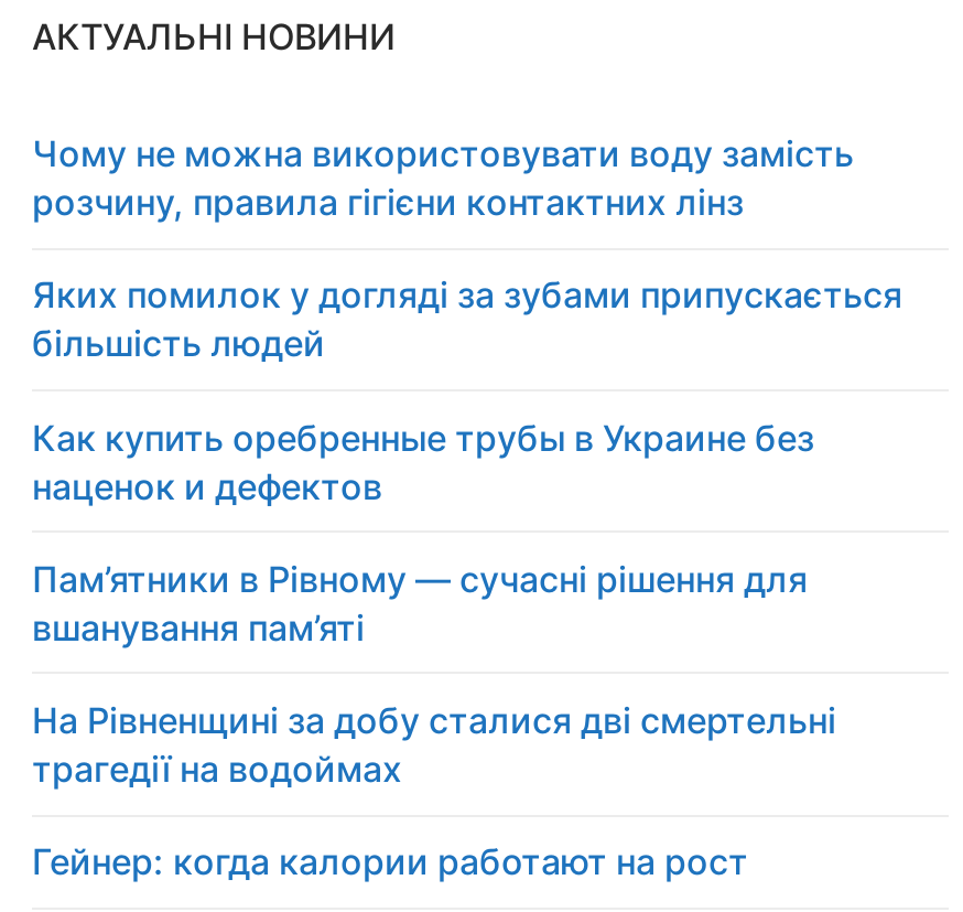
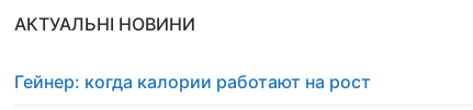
[32,131,902,790] Чому не можна використовувати воду замість | розчину, правила гігієни контактних лінз | Яких помилок у догляді за зубами припускається | більшість людей | Как купить оребренные трубы в Украине без | наценок и дефектов | Пам’ятники в Рівному — сучасні рішення для | вшанування пам’яті | На Рівненщині за добу сталися дві смертельні | трагедії на водоймах -> none

